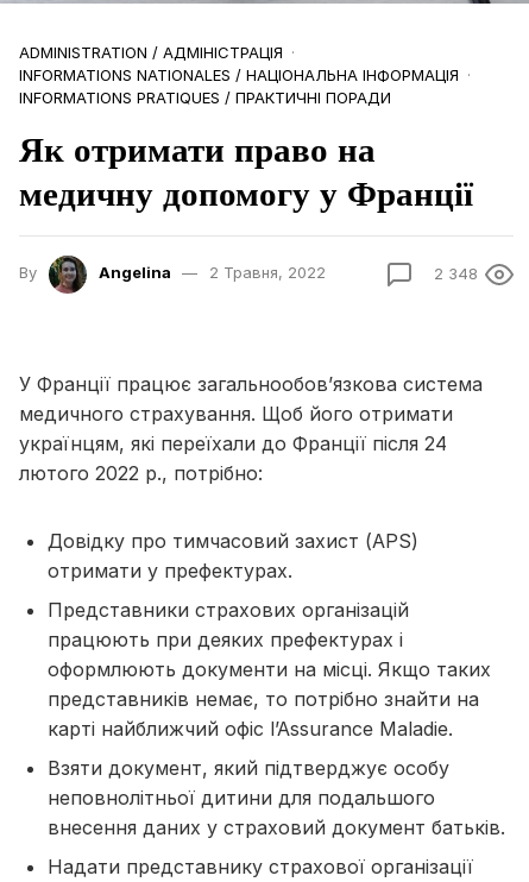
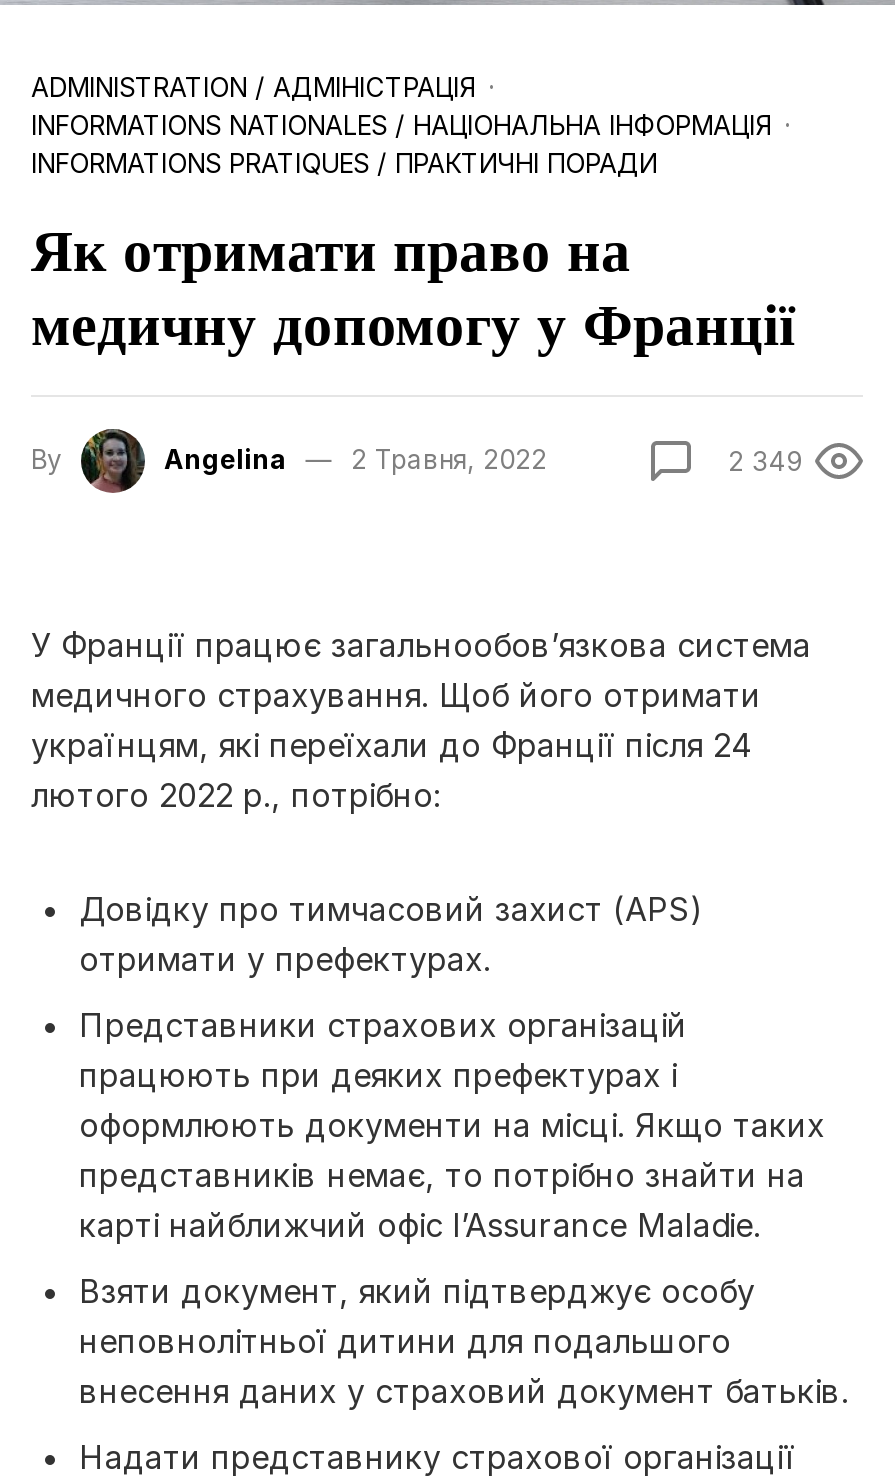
[433,264,477,283] 2 348 -> [728,444,802,476] 2 349

